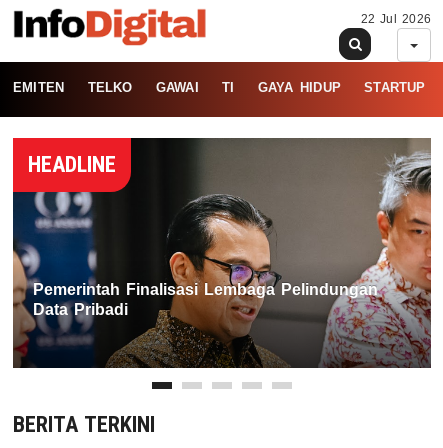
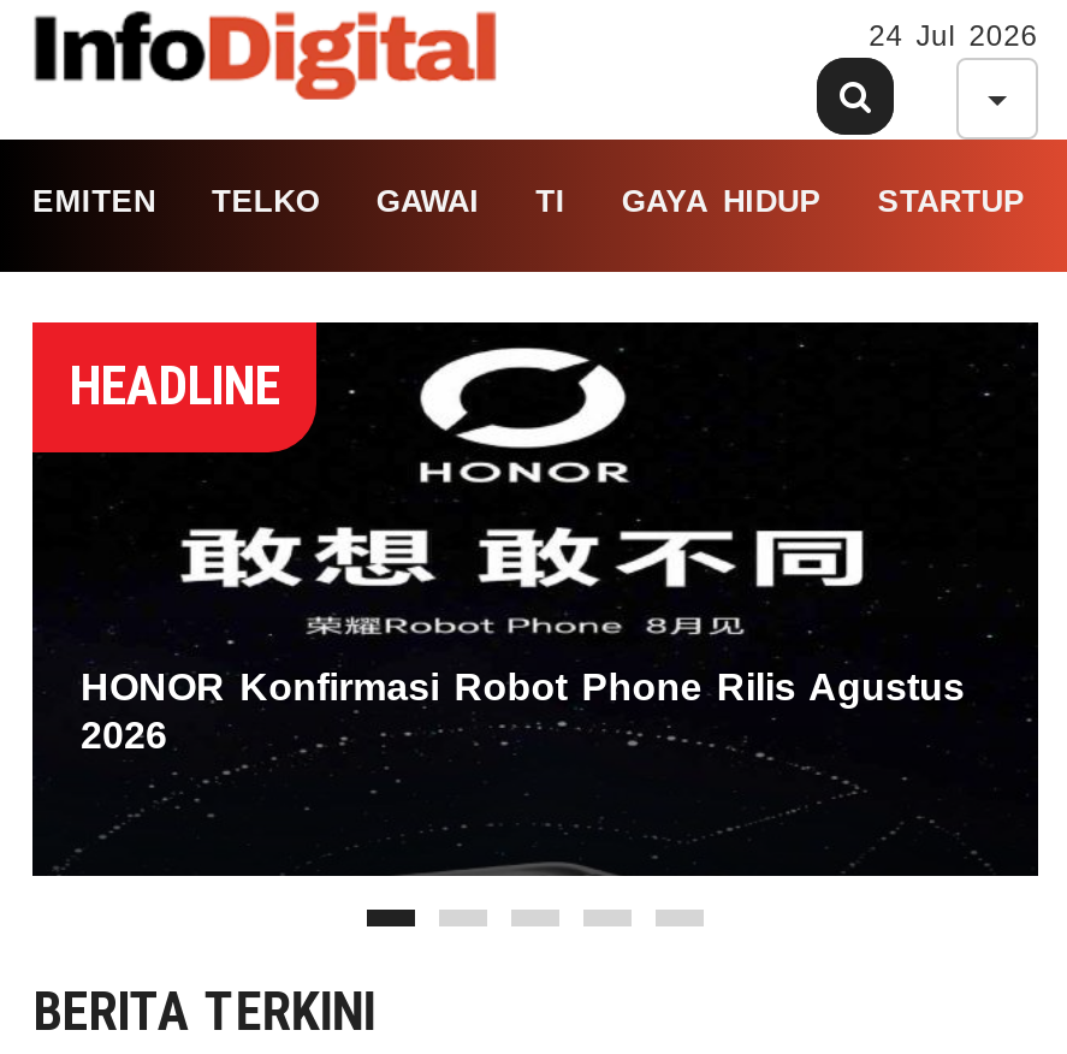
[361,12,431,26] 22 Jul 2026 -> [869,19,1038,53] 24 Jul 2026
[12,137,432,368] [image] | Pemerintah Finalisasi Lembaga Pelindungan | Data Pribadi -> [30,320,1041,876] [image] | HONOR Konfirmasi Robot Phone Rilis Agustus | 2026

